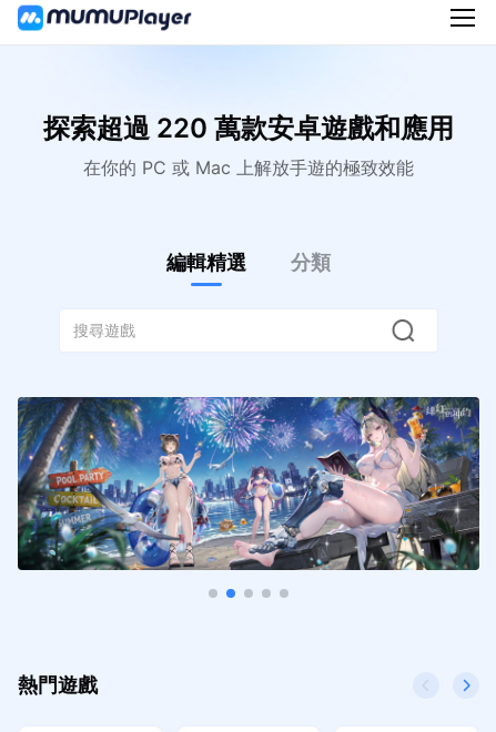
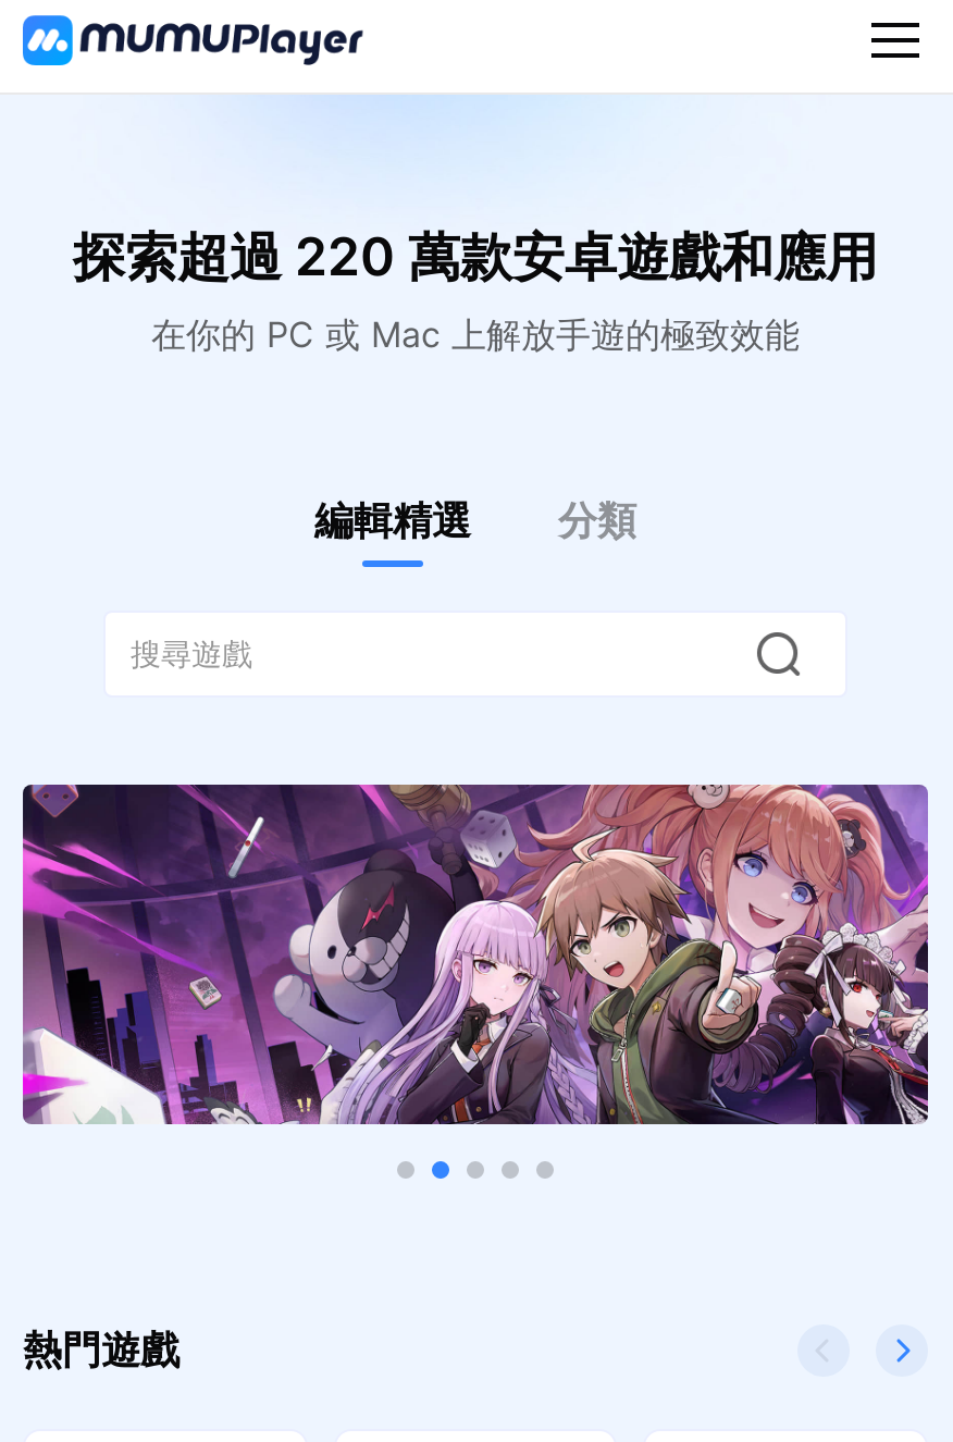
[17,396,480,571] [image] -> [21,782,930,1126] [image]

